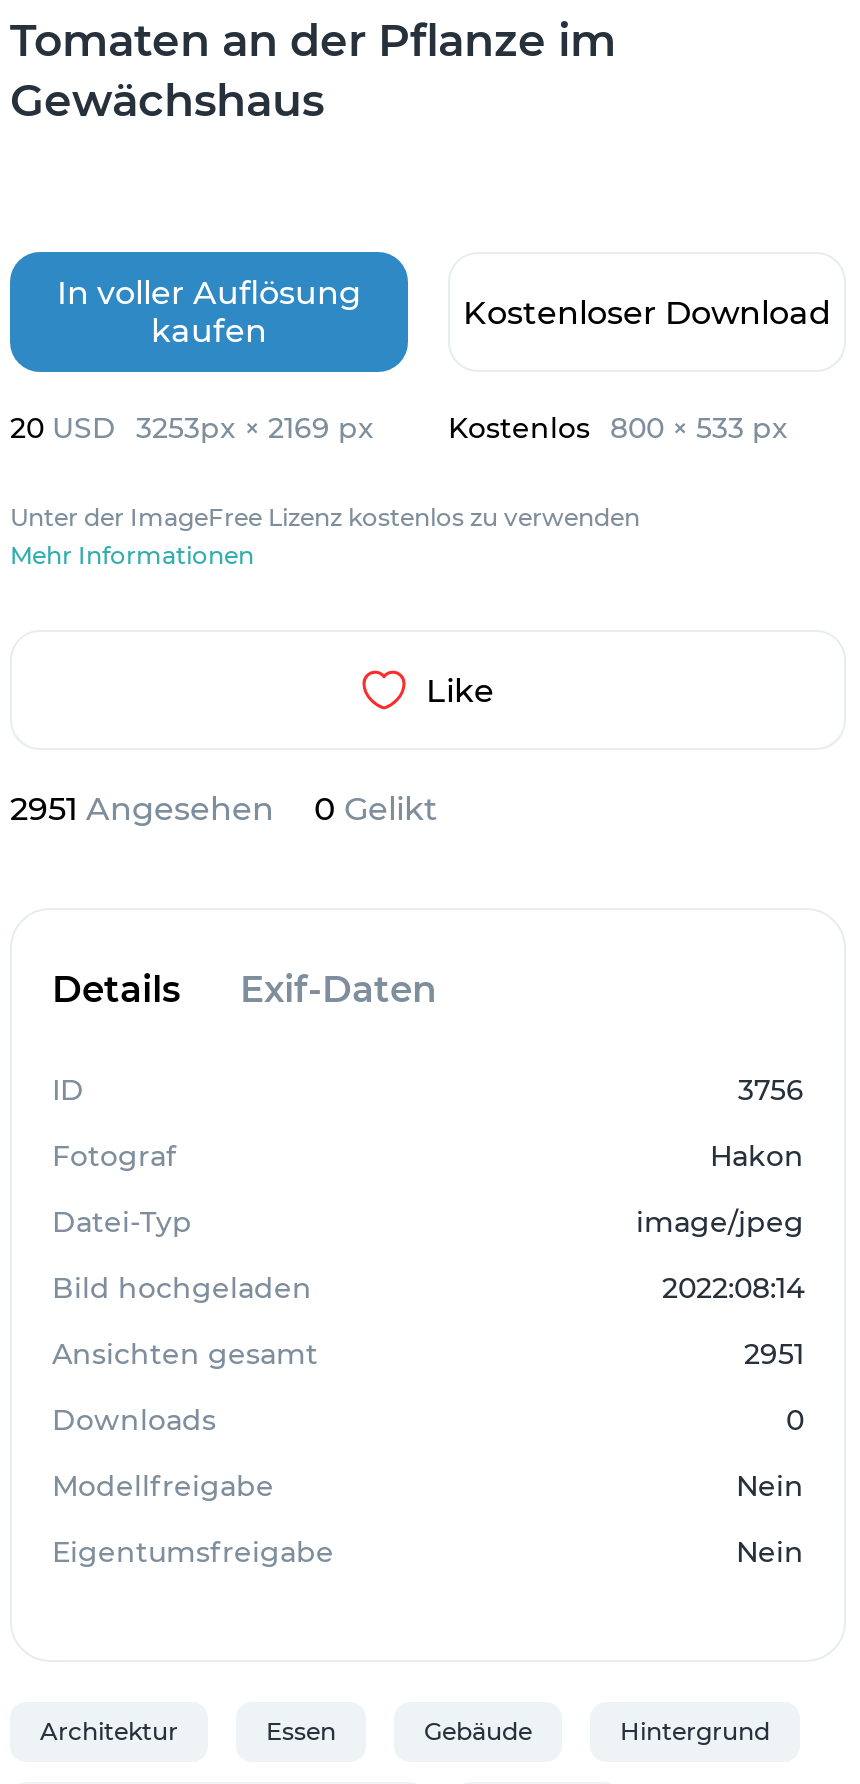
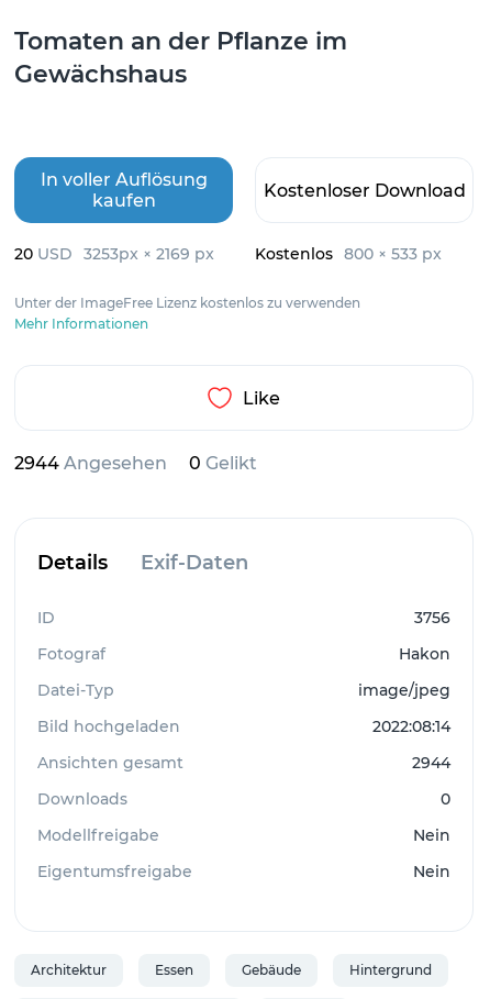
[10,791,274,829] 2951 Angesehen -> [14,453,167,474] 2944 Angesehen
[744,1337,804,1373] 2951 -> [412,753,450,773] 2944

